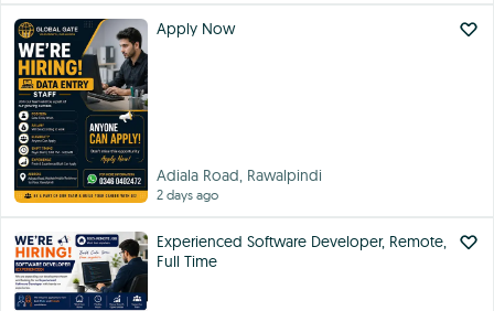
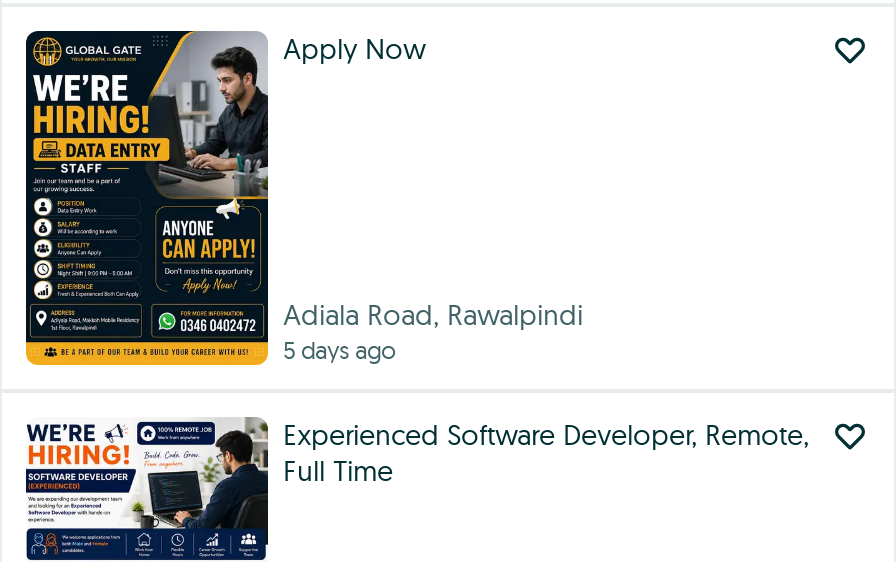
[156,186,218,202] 2 days ago -> [283,335,395,365] 5 days ago

